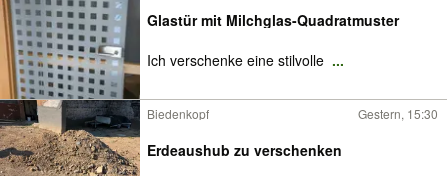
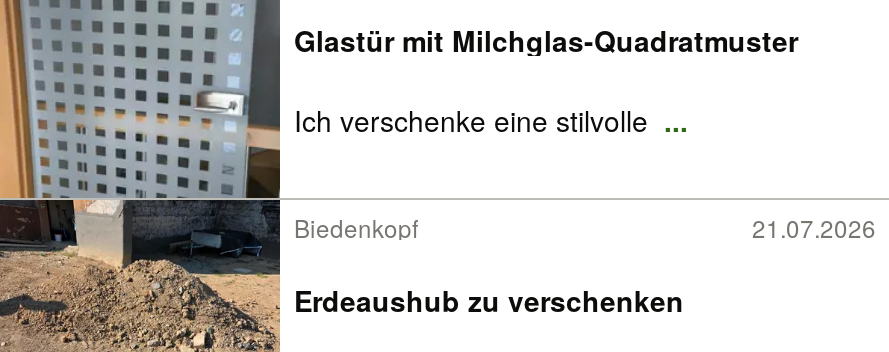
[358,105,438,122] Gestern, 15:30 -> [752,210,876,244] 21.07.2026

